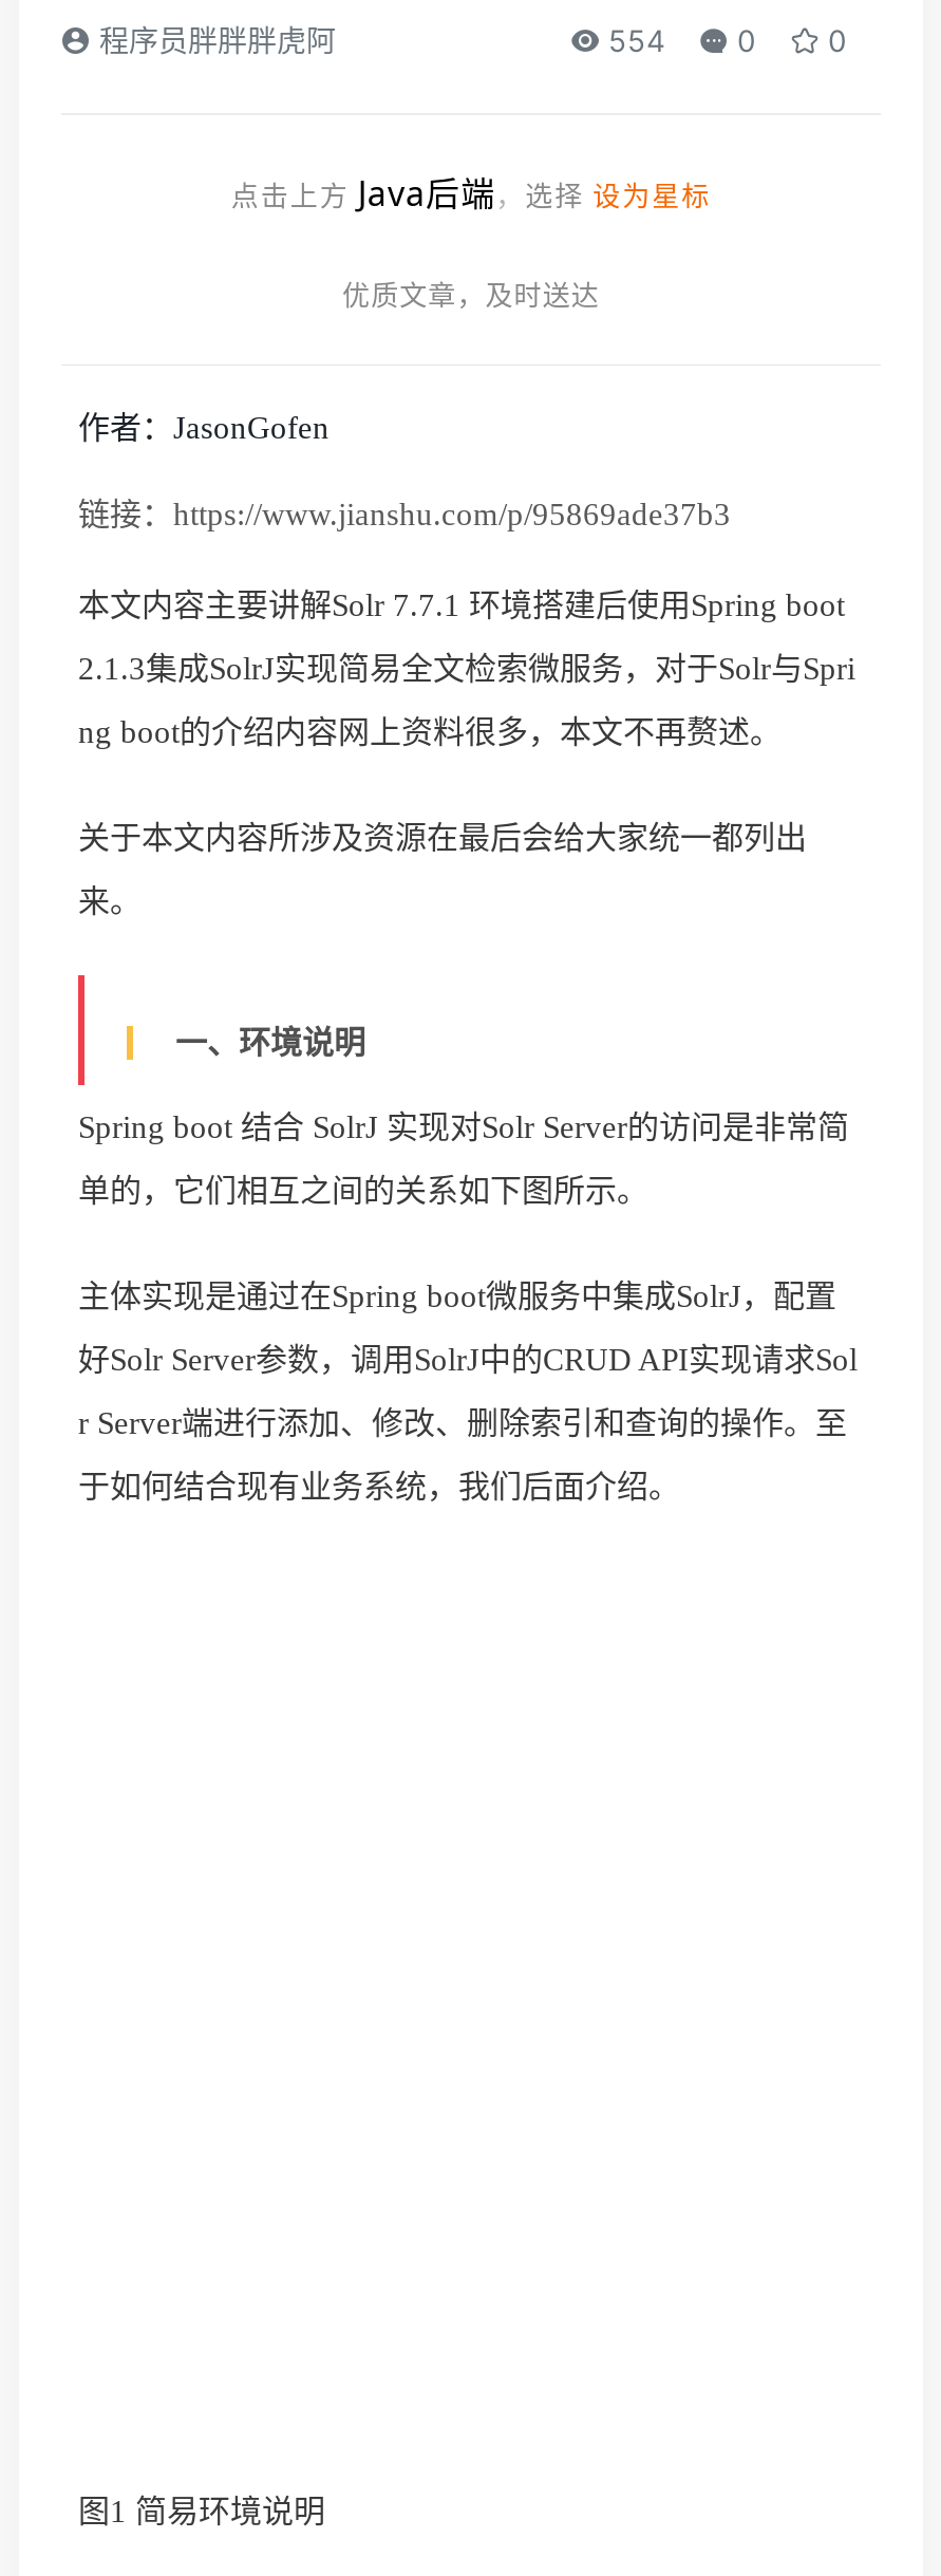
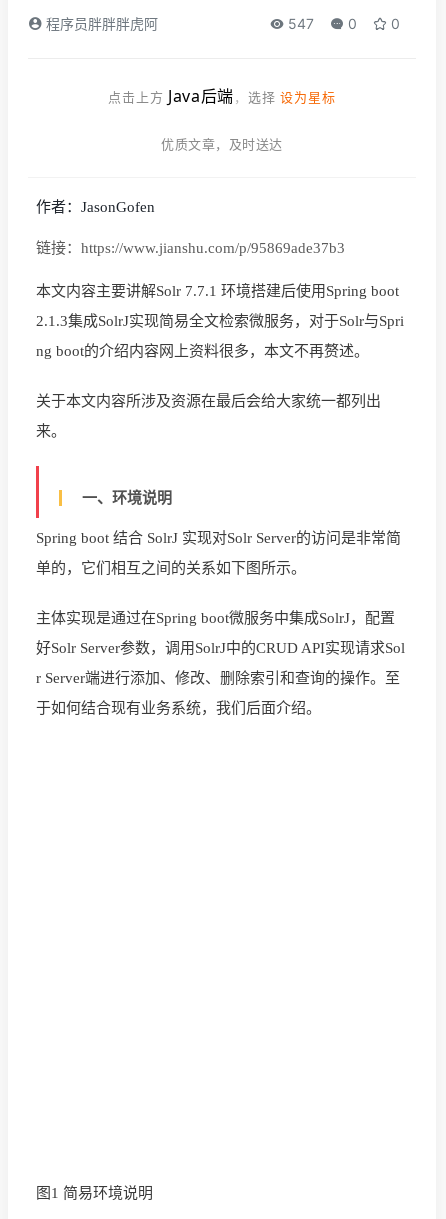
[600,22,847,58] 554 0 0 -> [284,15,400,32] 547 0 0

